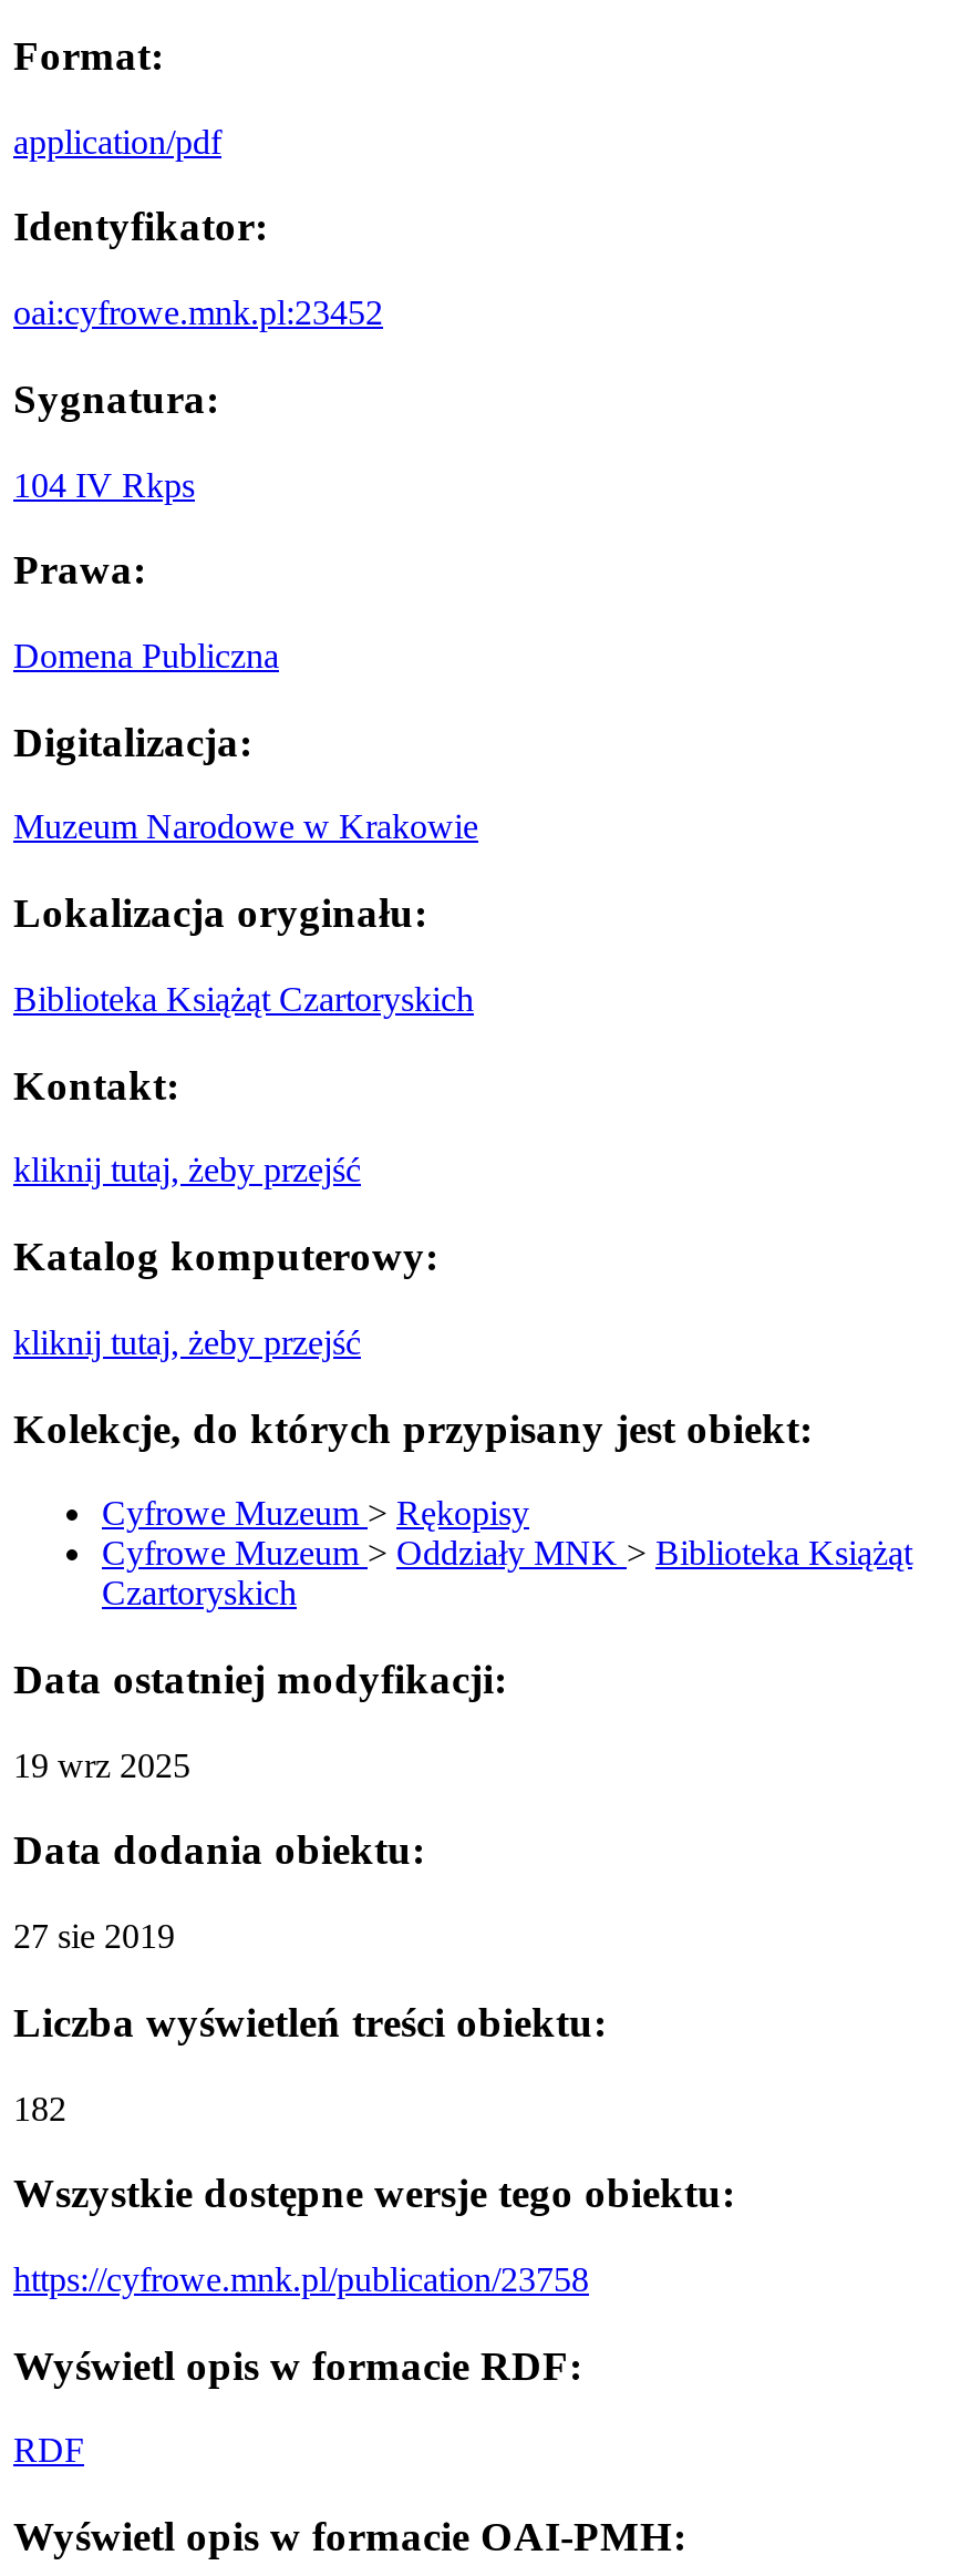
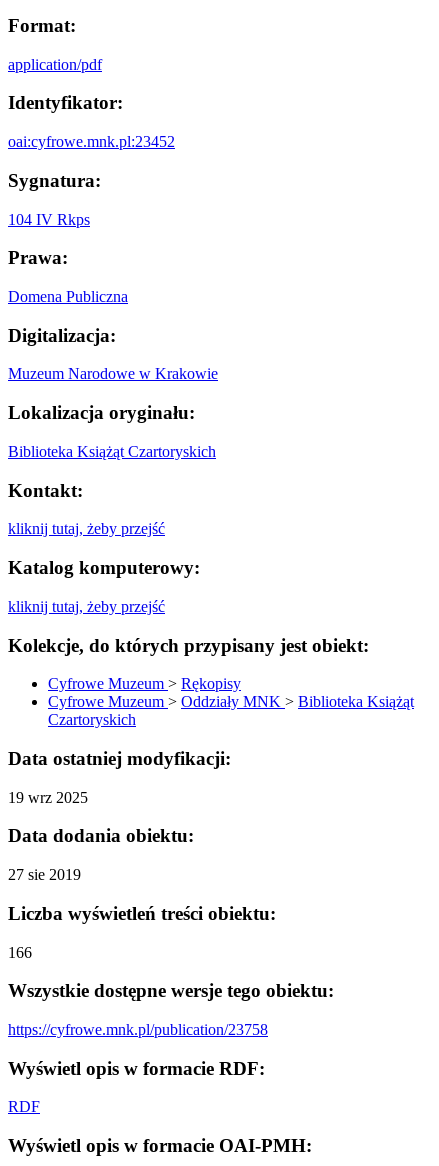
[13,2089,66,2126] 182 -> [8,943,32,960] 166

